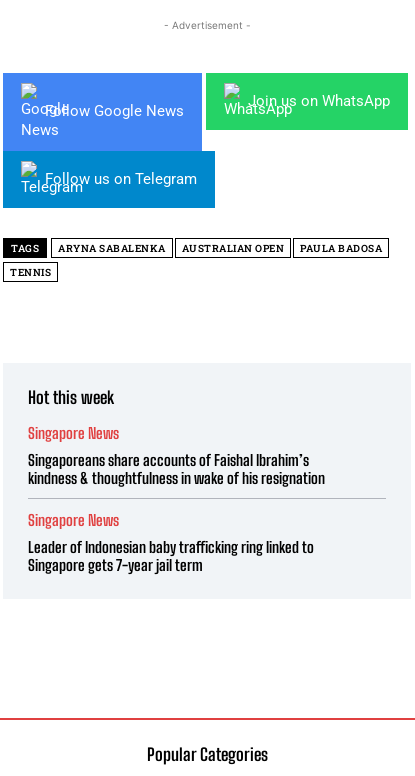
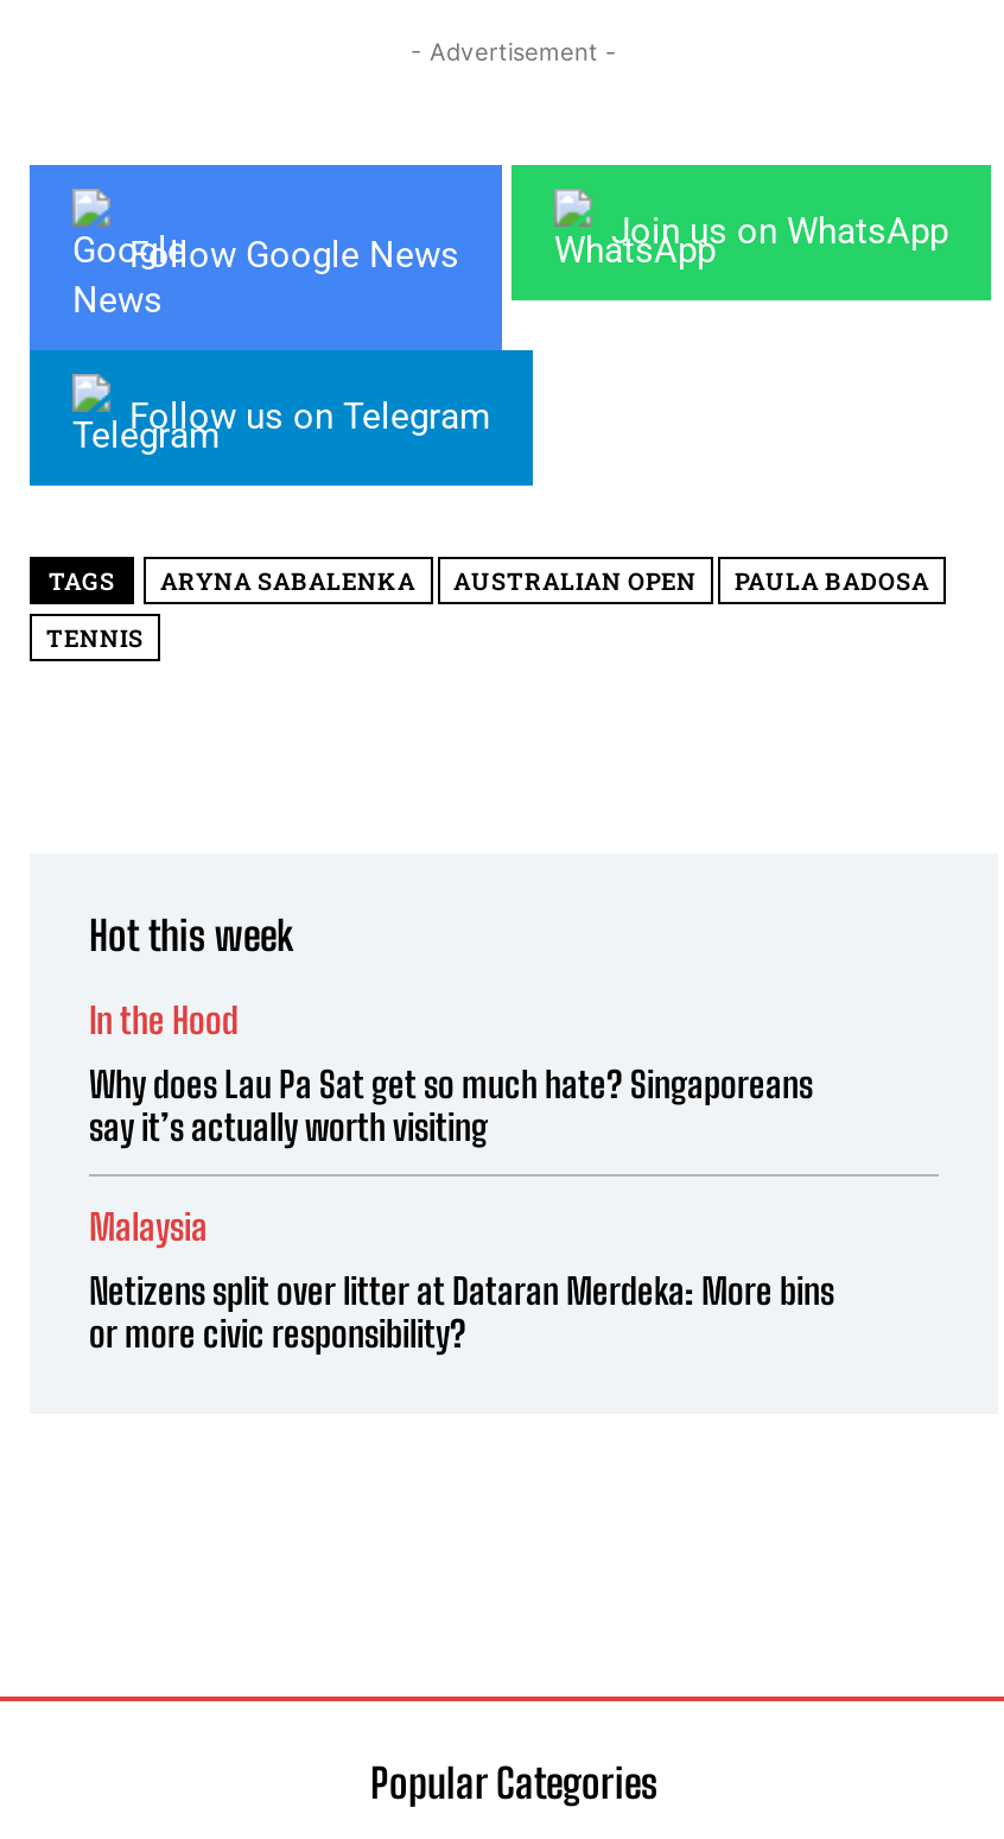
[28,424,119,442] Singapore News -> [89,998,239,1041] In the Hood
[28,451,325,487] Singaporeans share accounts of Faishal Ibrahim’s | kindness & thoughtfulness in wake of his resignation -> [89,1062,813,1148] Why does Lau Pa Sat get so much hate? Singaporeans | say it’s actually worth visiting
[28,511,119,529] Singapore News -> [89,1205,208,1248] Malaysia
[28,538,314,574] Leader of Indonesian baby trafficking ring linked to | Singapore gets 7-year jail term -> [89,1269,834,1354] Netizens split over litter at Dataran Merdeka: More bins | or more civic responsibility?

